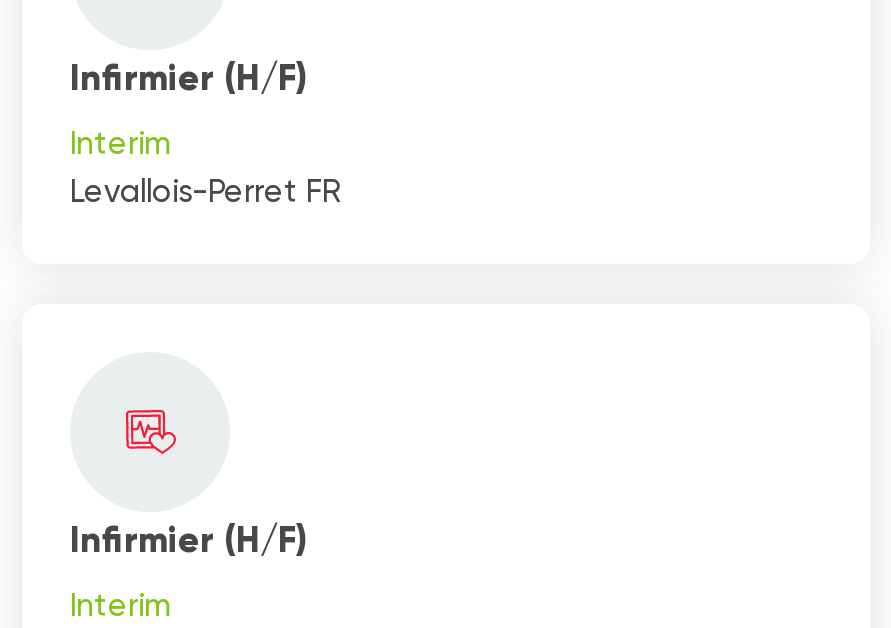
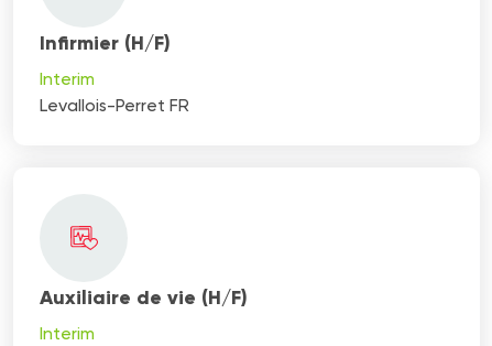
[70,516,308,562] Infirmier (H/F) -> [40,284,248,310] Auxiliaire de vie (H/F)

